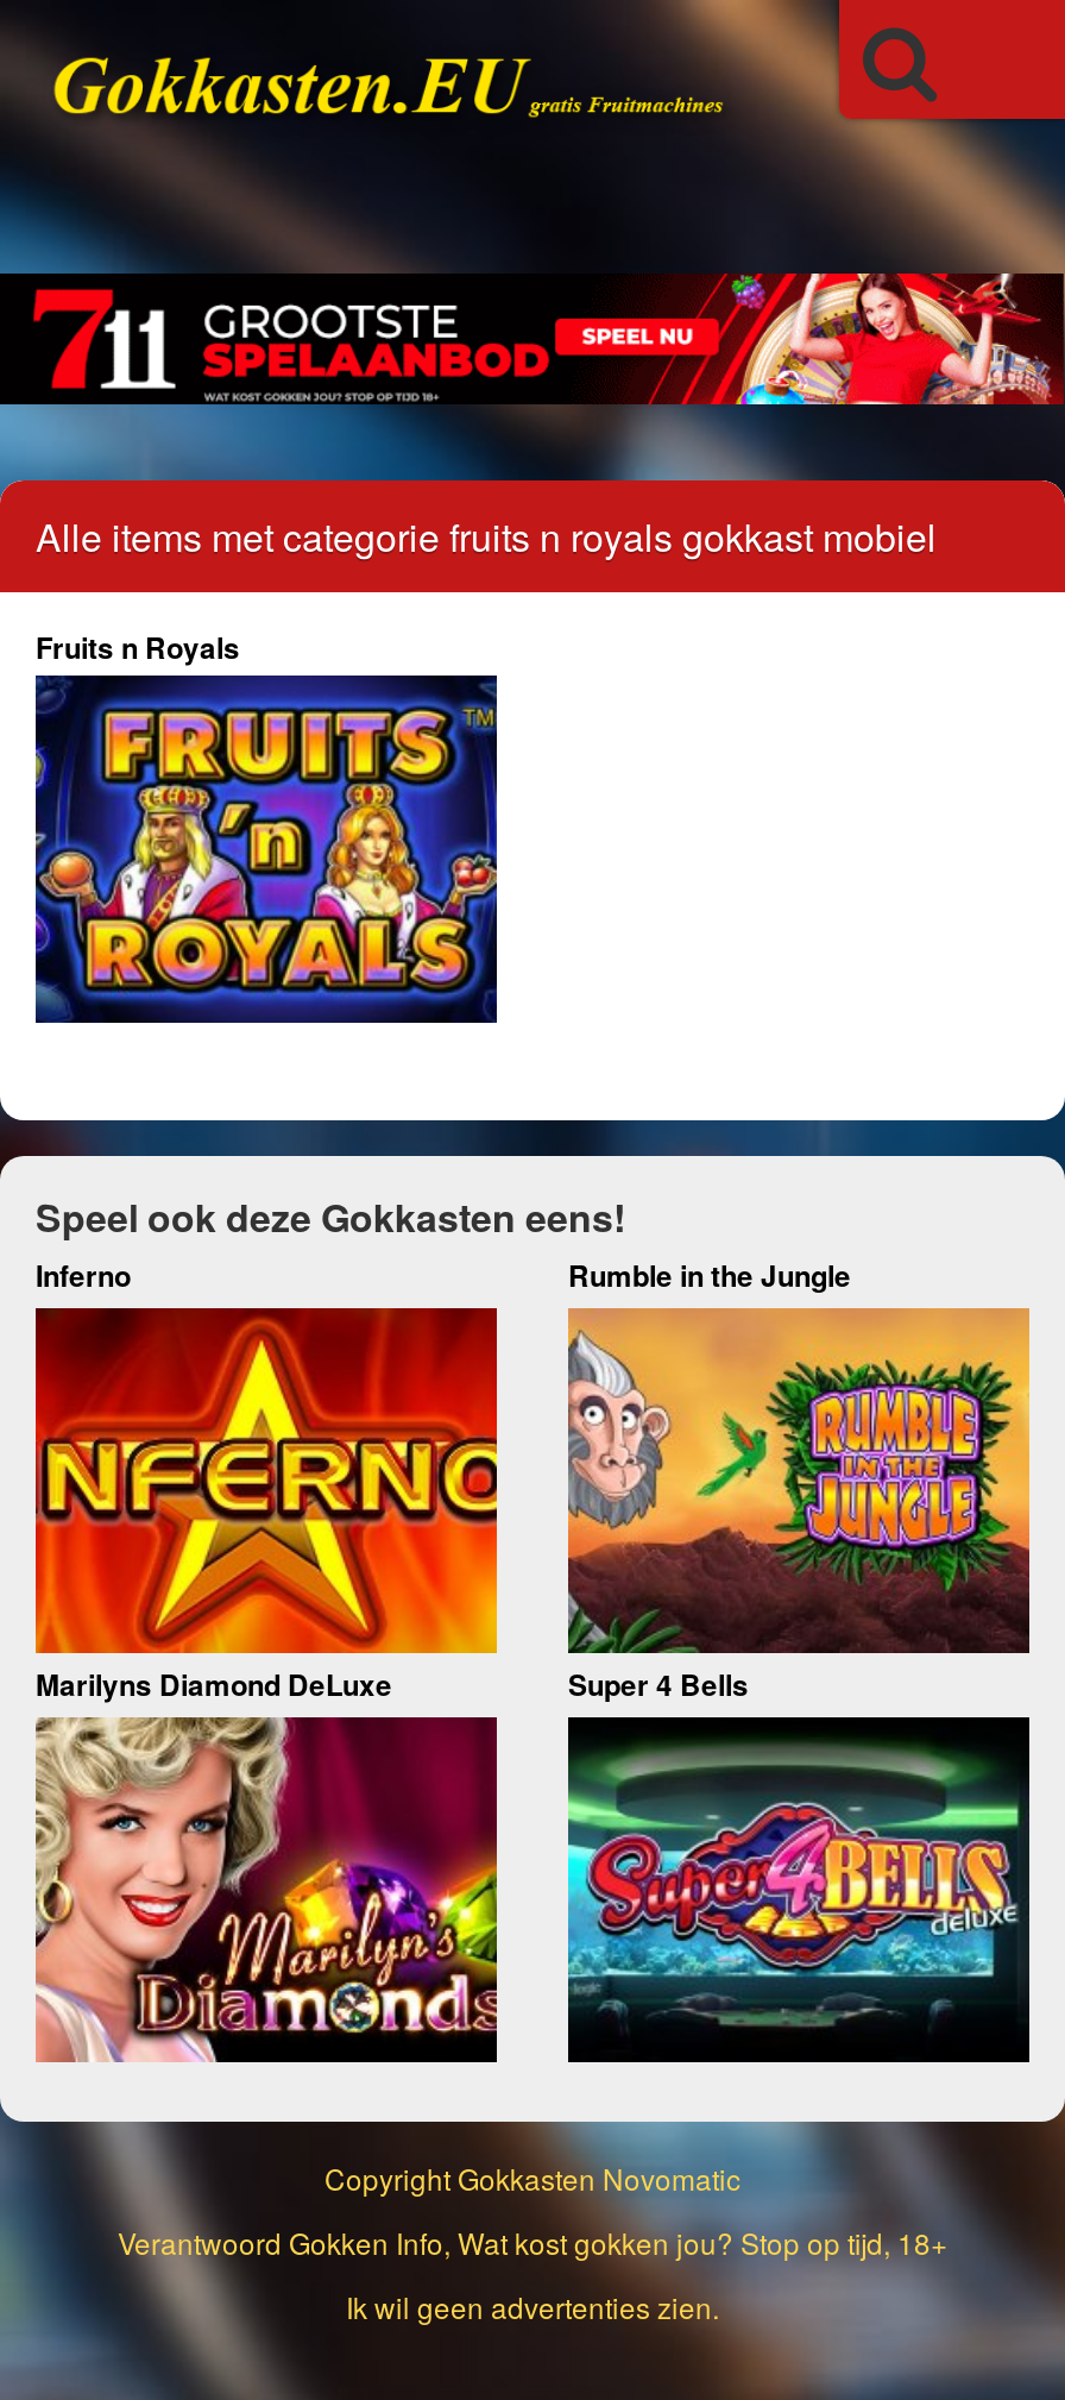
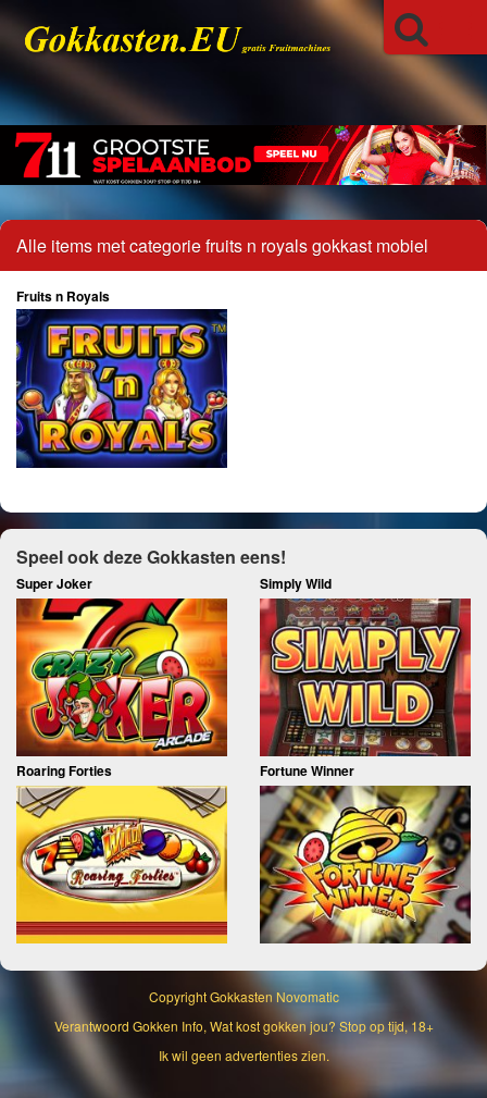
[36,1253,851,1295] Inferno | Rumble in the Jungle -> [16,573,332,593] Super Joker | Simply Wild
[33,1306,749,1705] [image] | Marilyns Diamond DeLuxe | Super 4 Bells -> [15,597,354,780] [image] | Roaring Forties | Fortune Winner
[566,1306,1032,1656] [image] -> [259,597,472,757] [image]
[33,1715,499,2065] [image] -> [15,786,228,945] [image]
[566,1715,1029,2065] [image] -> [259,785,471,945] [image]

